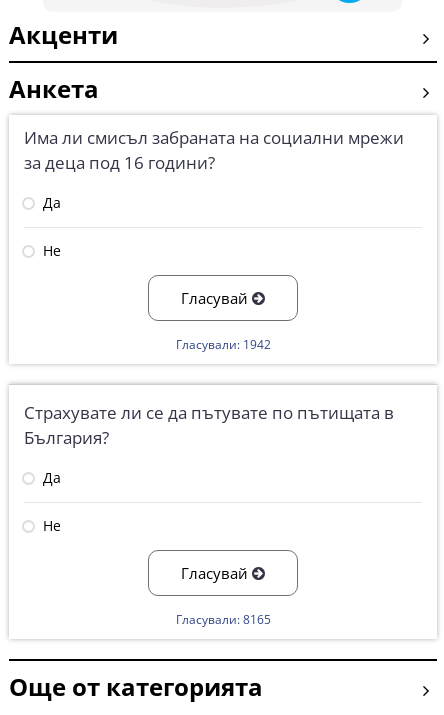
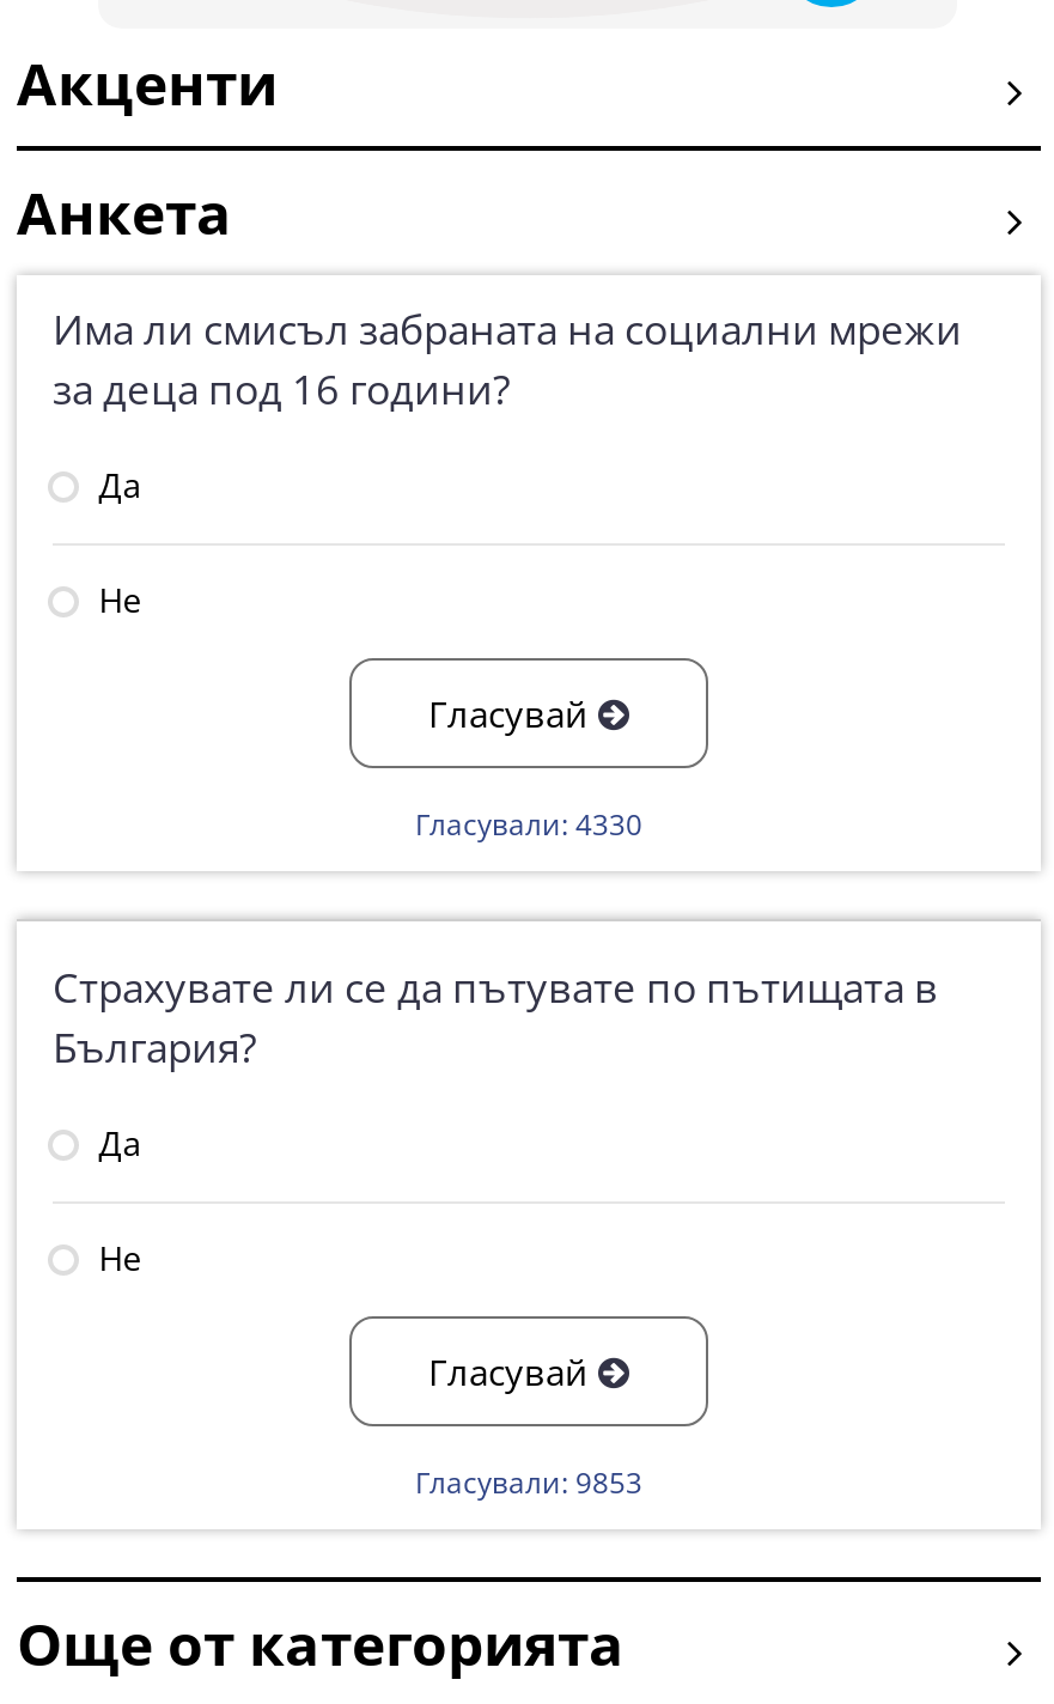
[175,336,270,353] Гласували: 1942 -> [415,804,642,845] Гласували: 4330
[175,611,270,628] Гласували: 8165 -> [415,1463,642,1503] Гласували: 9853

